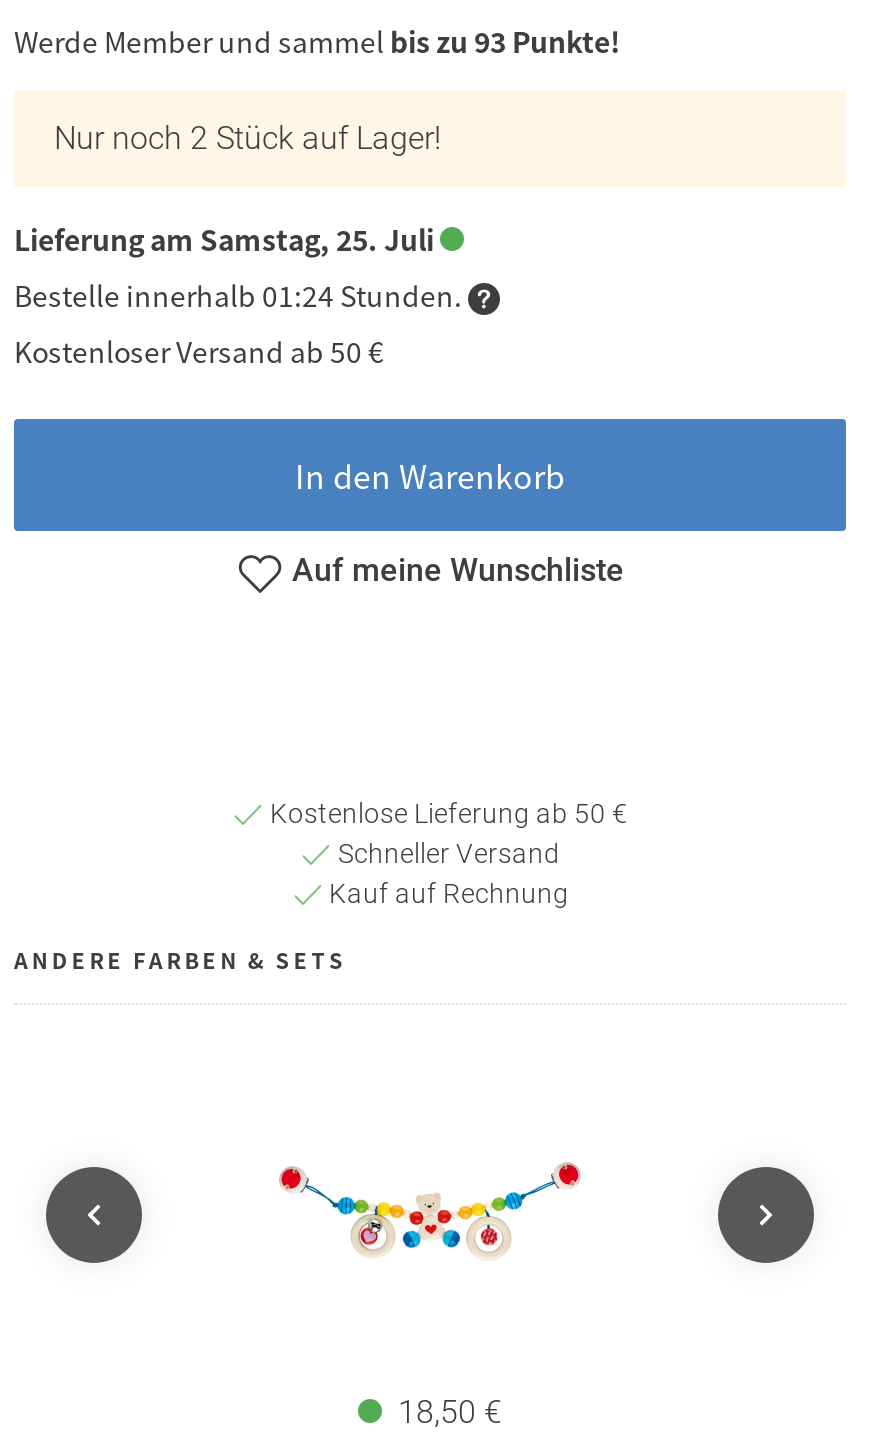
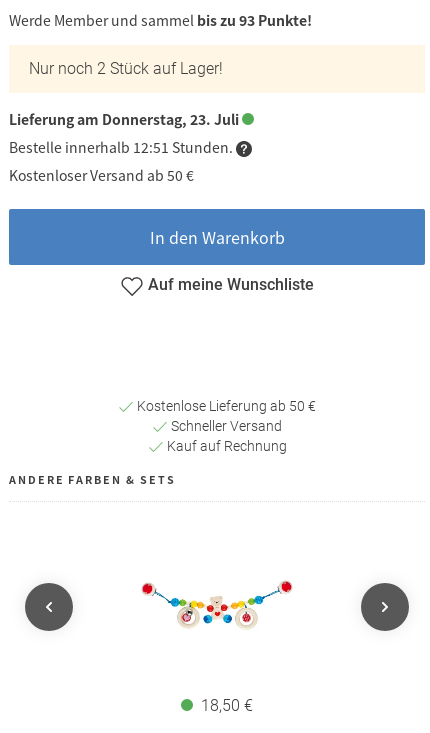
[14,219,440,259] Lieferung am Samstag, 25. Juli -> [9,109,242,129] Lieferung am Donnerstag, 23. Juli
[14,275,468,315] Bestelle innerhalb 01:24 Stunden. -> [9,137,236,157] Bestelle innerhalb 12:51 Stunden.

